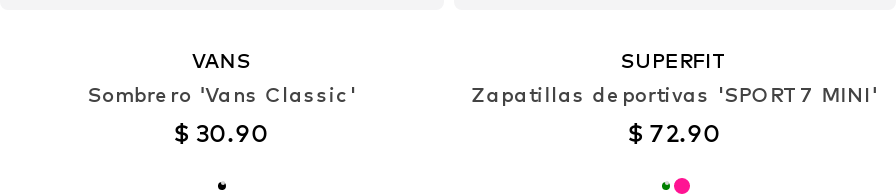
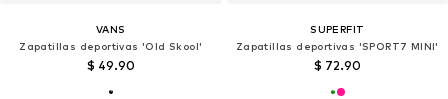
[87,83,356,149] Sombrero 'Vans Classic' | $ 30.90 -> [19,40,202,73] Zapatillas deportivas 'Old Skool' | $ 49.90

